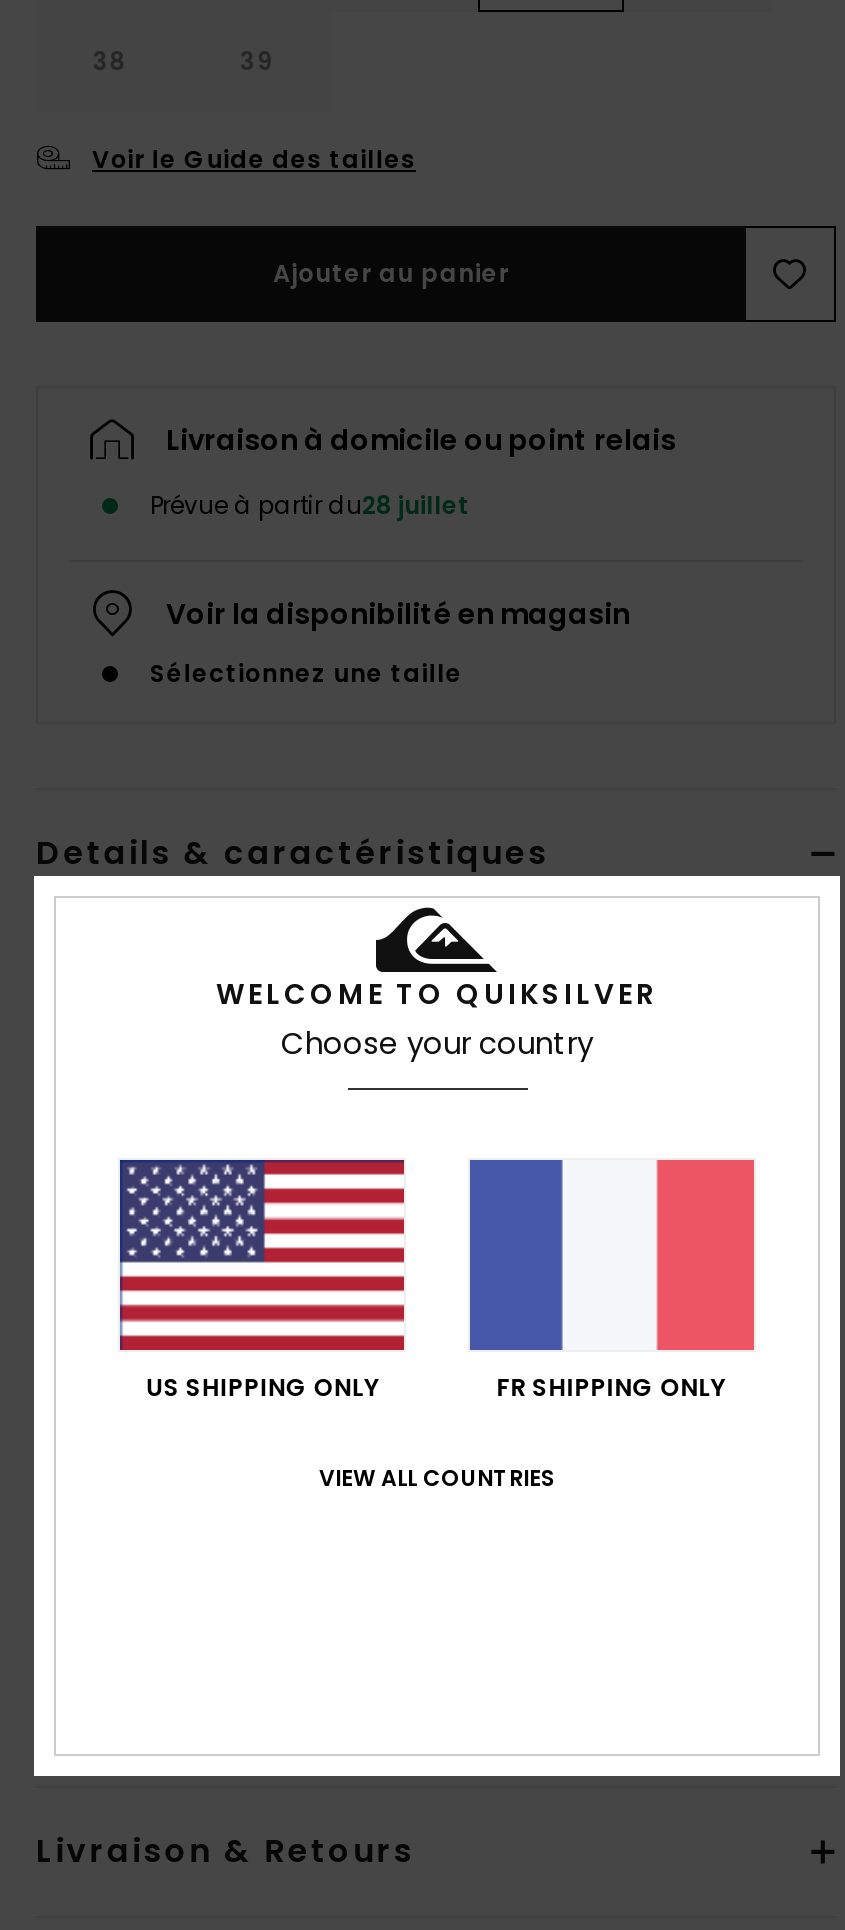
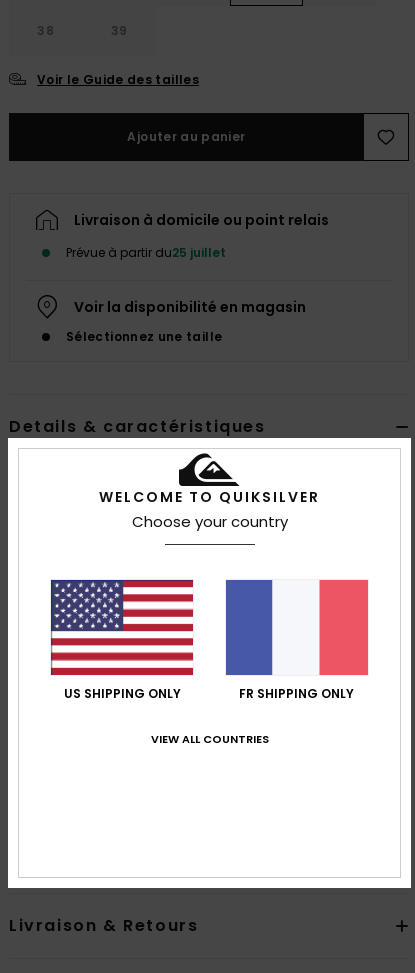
[150,488,470,522] Prévue à partir du28 juillet -> [66,244,226,261] Prévue à partir du25 juillet

